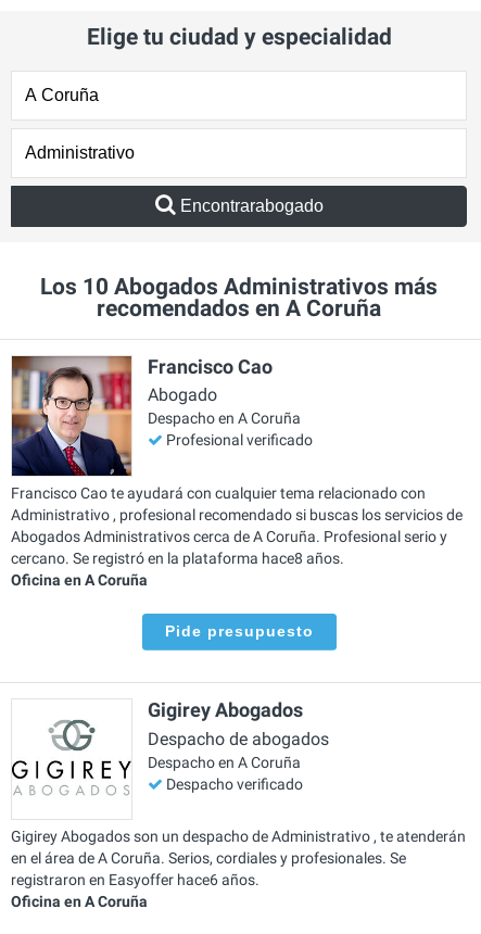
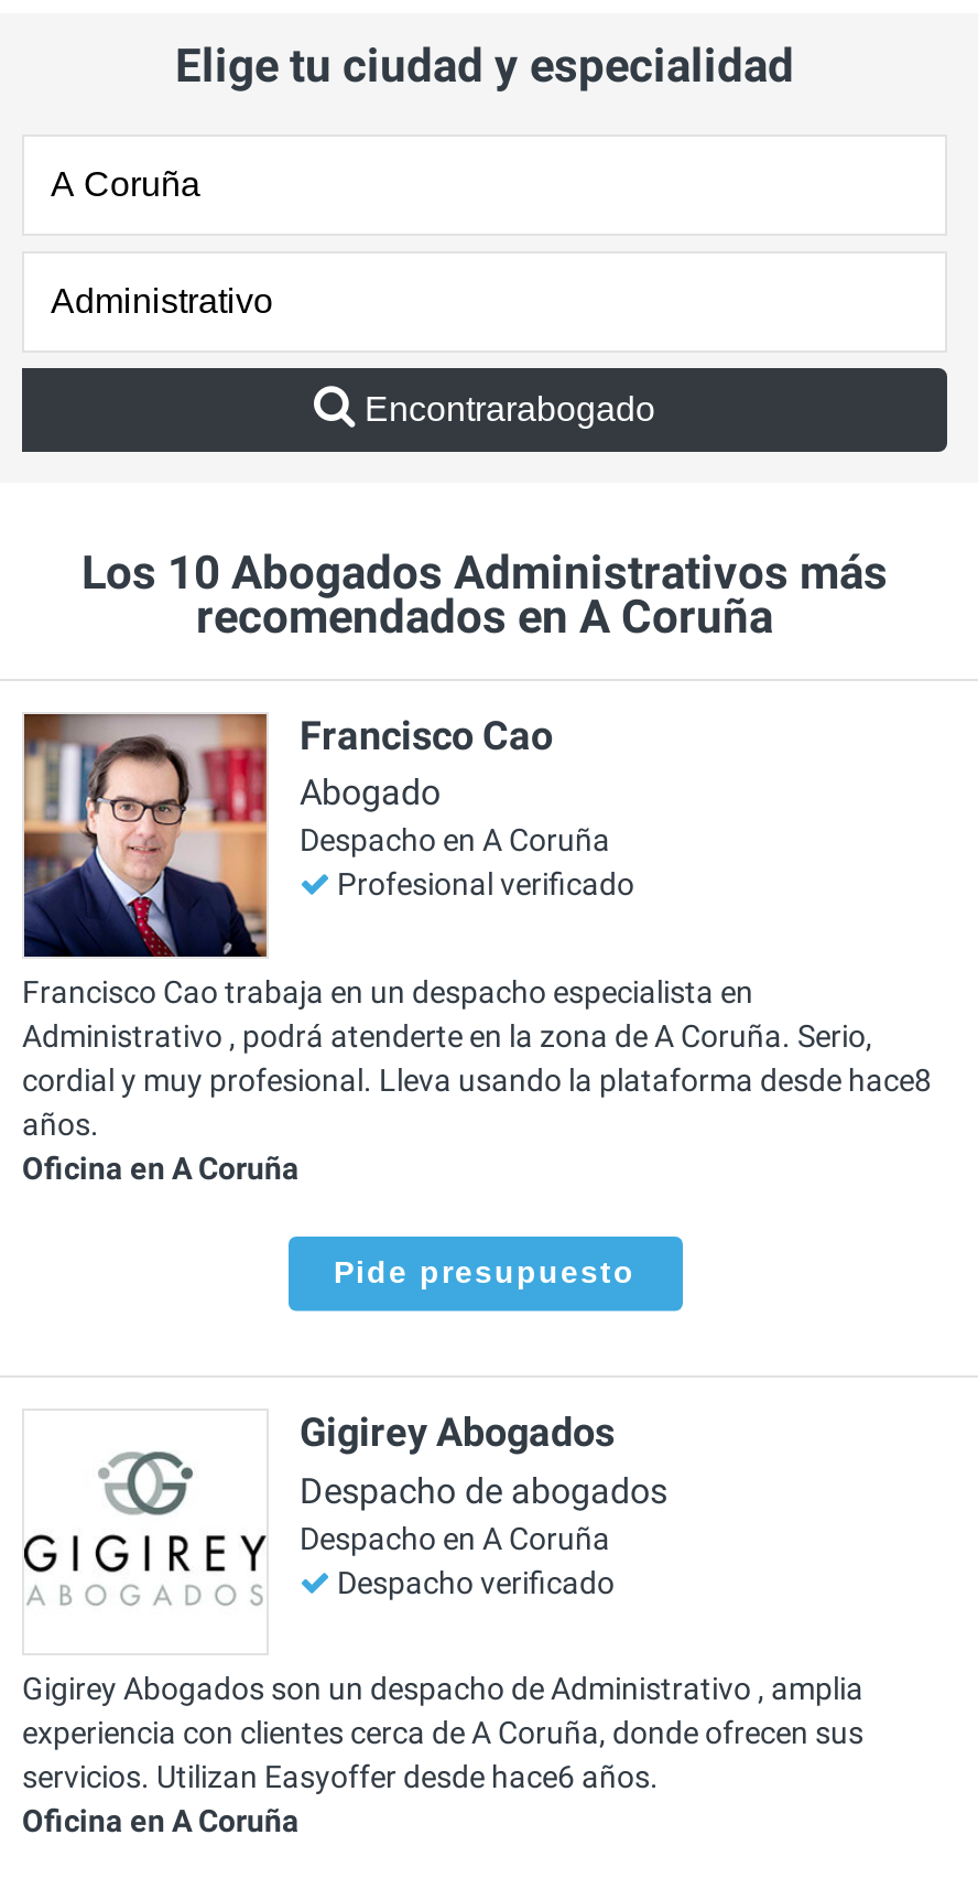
[11,484,463,567] Francisco Cao te ayudará con cualquier tema relacionado con | Administrativo , profesional recomendado si buscas los servicios de | Abogados Administrativos cerca de A Coruña. Profesional serio y | cercano. Se registró en la plataforma hace8 años. -> [22,974,932,1141] Francisco Cao trabaja en un despacho especialista en | Administrativo , podrá atenderte en la zona de A Coruña. Serio, | cordial y muy profesional. Lleva usando la plataforma desde hace8 | años.
[11,828,466,889] Gigirey Abogados son un despacho de Administrativo , te atenderán | en el área de A Coruña. Serios, cordiales y profesionales. Se | registraron en Easyoffer hace6 años. -> [22,1671,863,1795] Gigirey Abogados son un despacho de Administrativo , amplia | experiencia con clientes cerca de A Coruña, donde ofrecen sus | servicios. Utilizan Easyoffer desde hace6 años.

